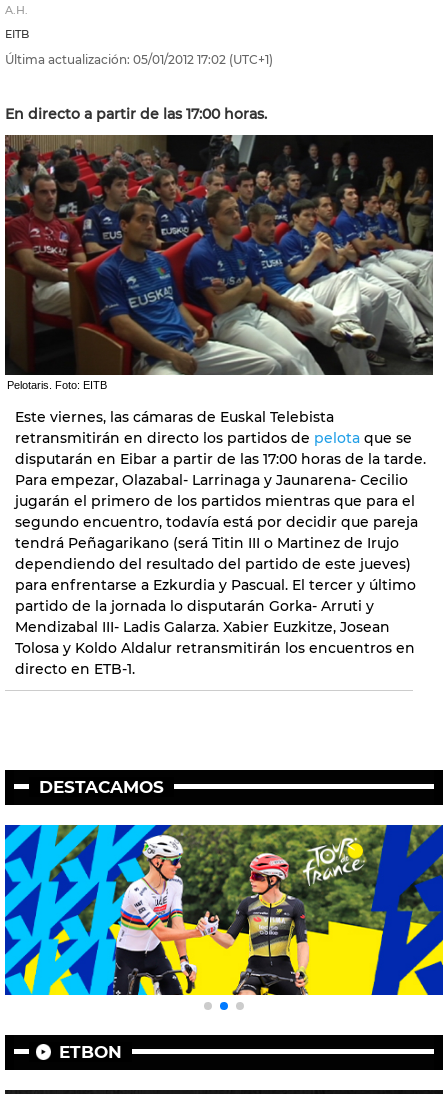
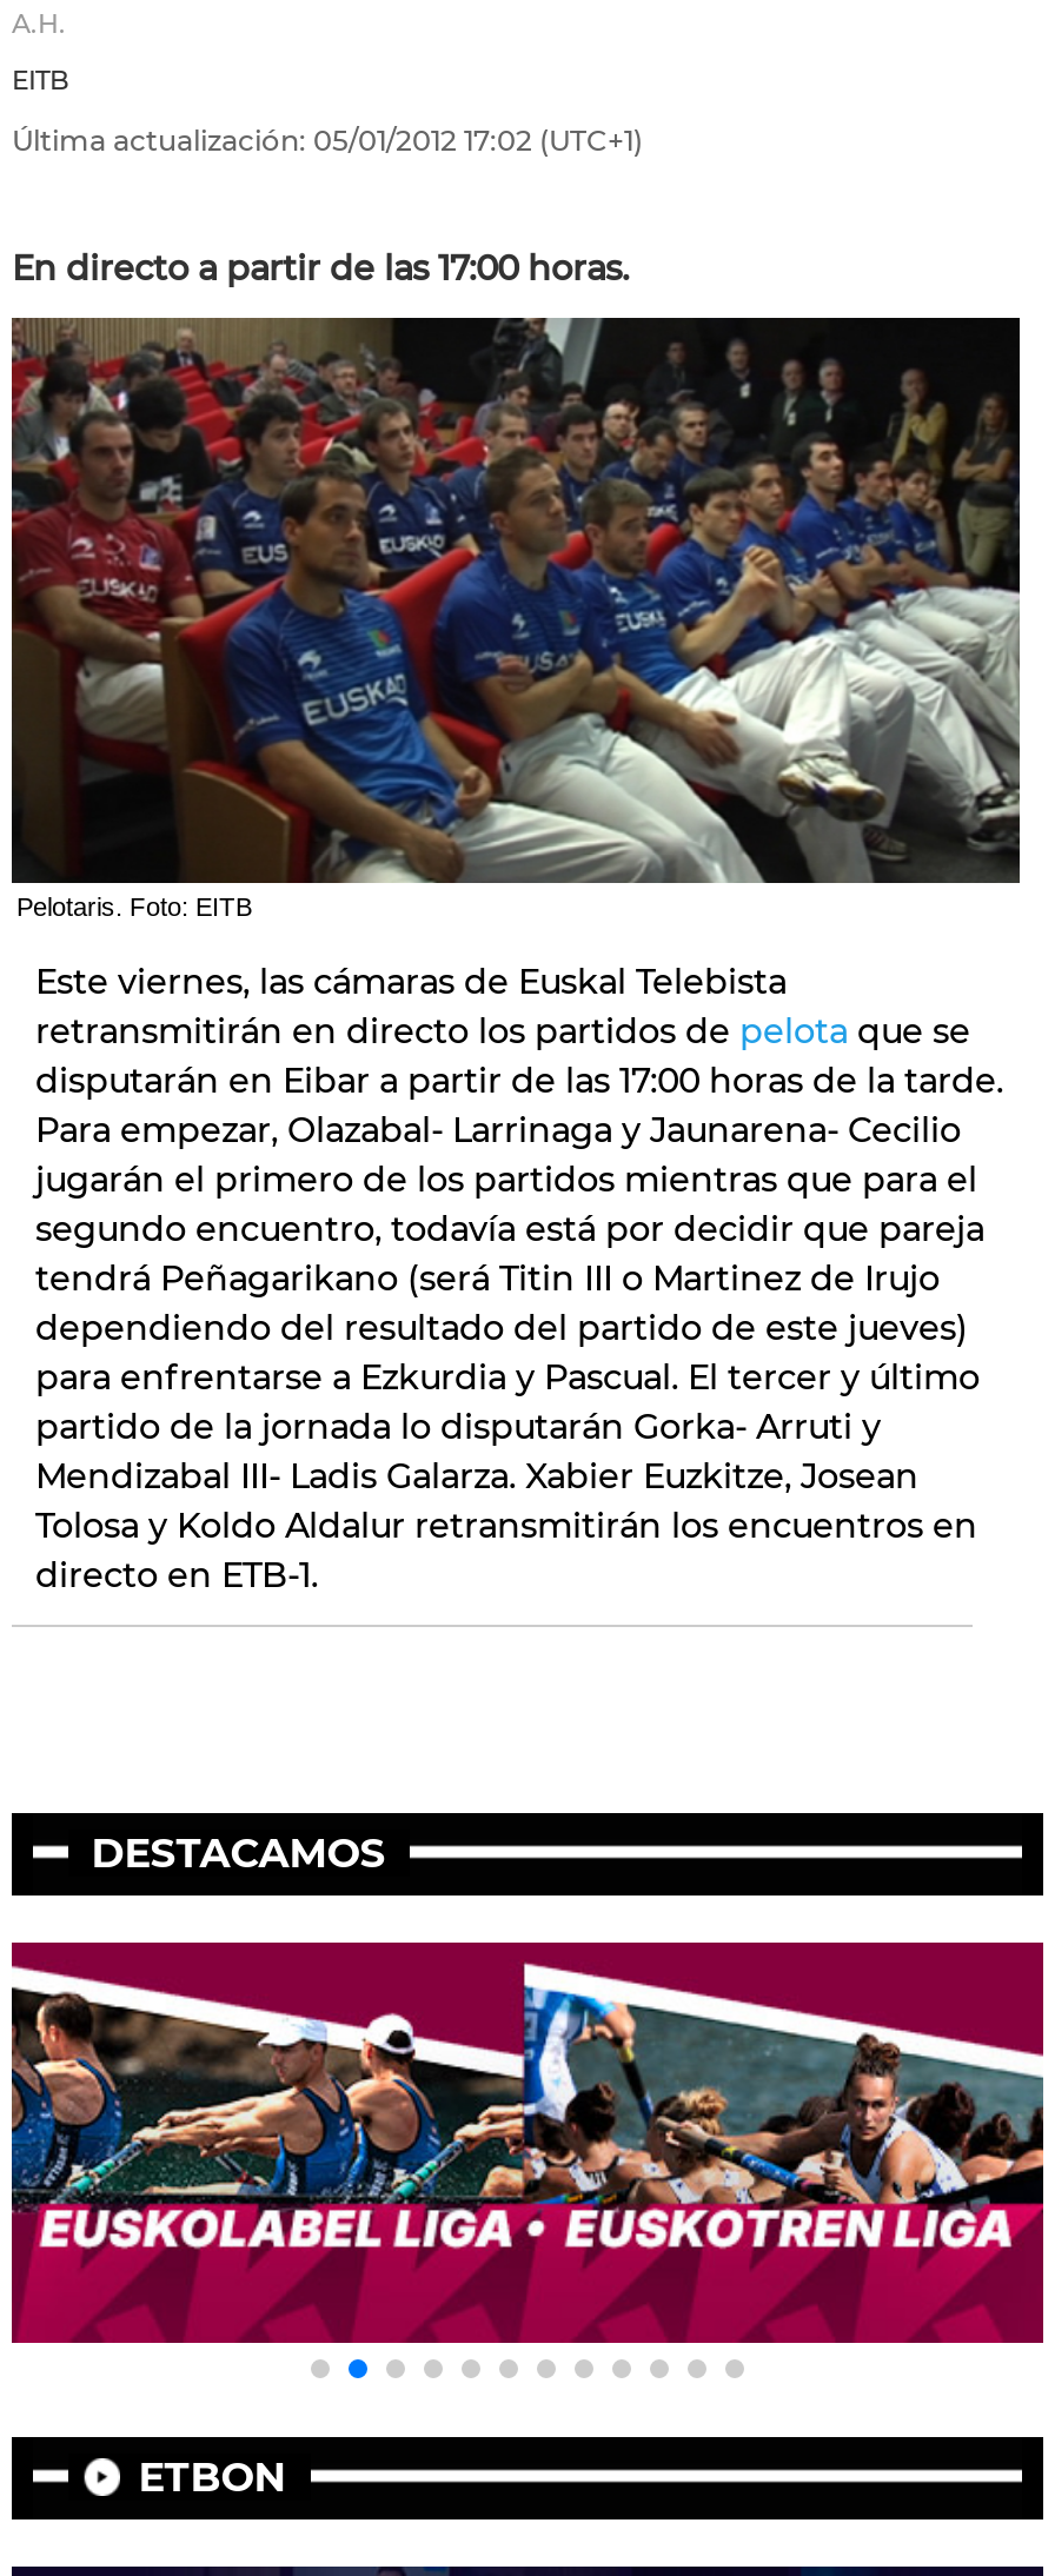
[4,824,444,1011] [image] -> [9,1940,1046,2381] [image]

